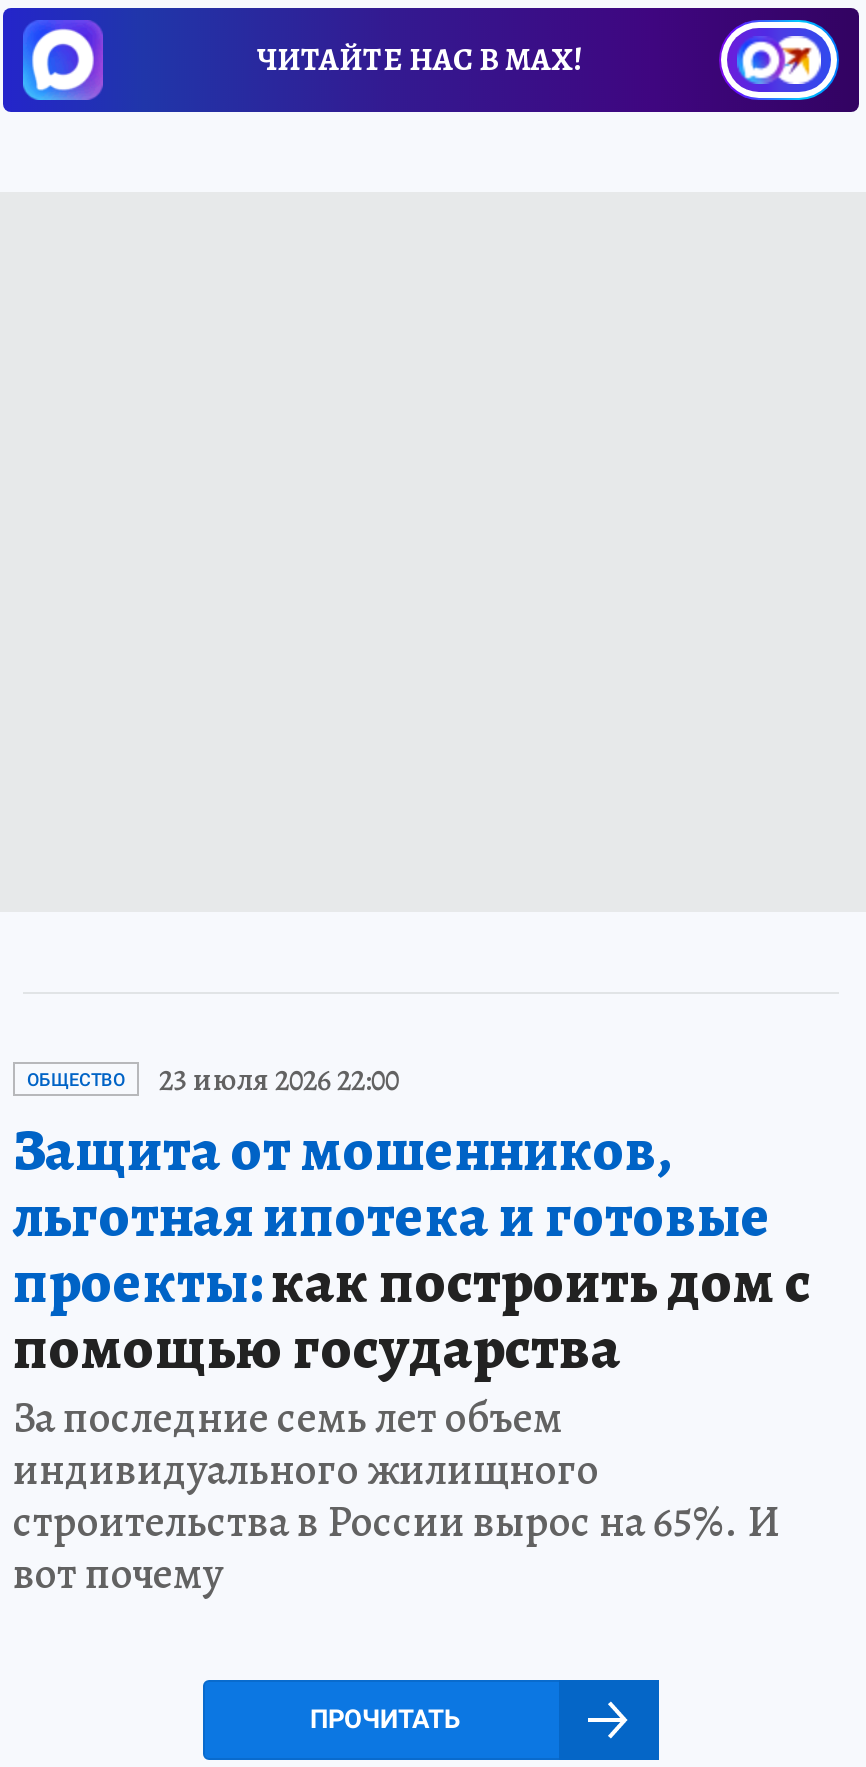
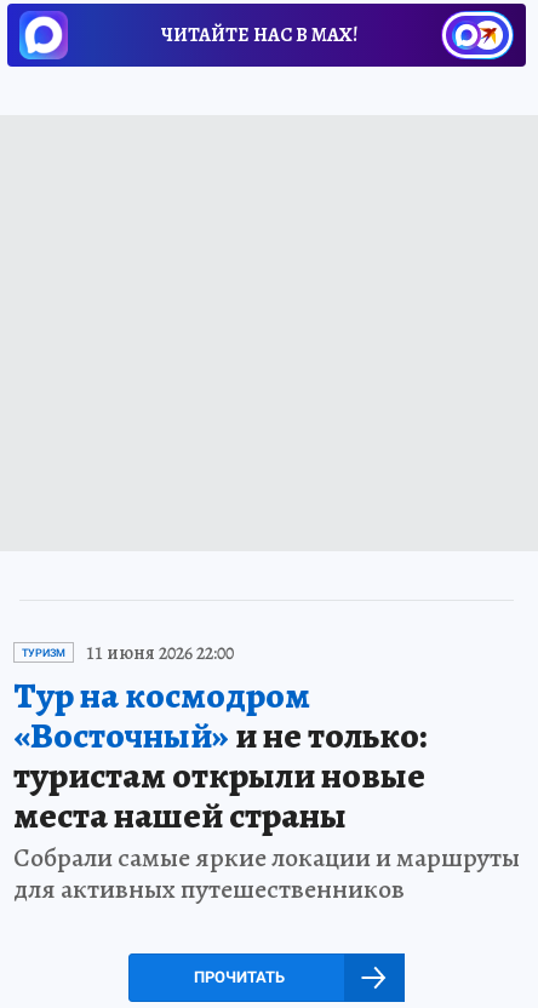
[13,1057,811,1603] ОБЩЕСТВО | 23 июля 2026 22:00 | Защита от мошенников, | льготная ипотека и готовые | проекты:как построить дом с | помощью государства | За последние семь лет объем | индивидуального жилищного | строительства в России вырос на 65%. И | вот почему -> [13,639,520,907] ТУРИЗМ | 11 июня 2026 22:00 | Тур на космодром | «Восточный»и не только: | туристам открыли новые | места нашей страны | Собрали самые яркие локации и маршруты | для активных путешественников

